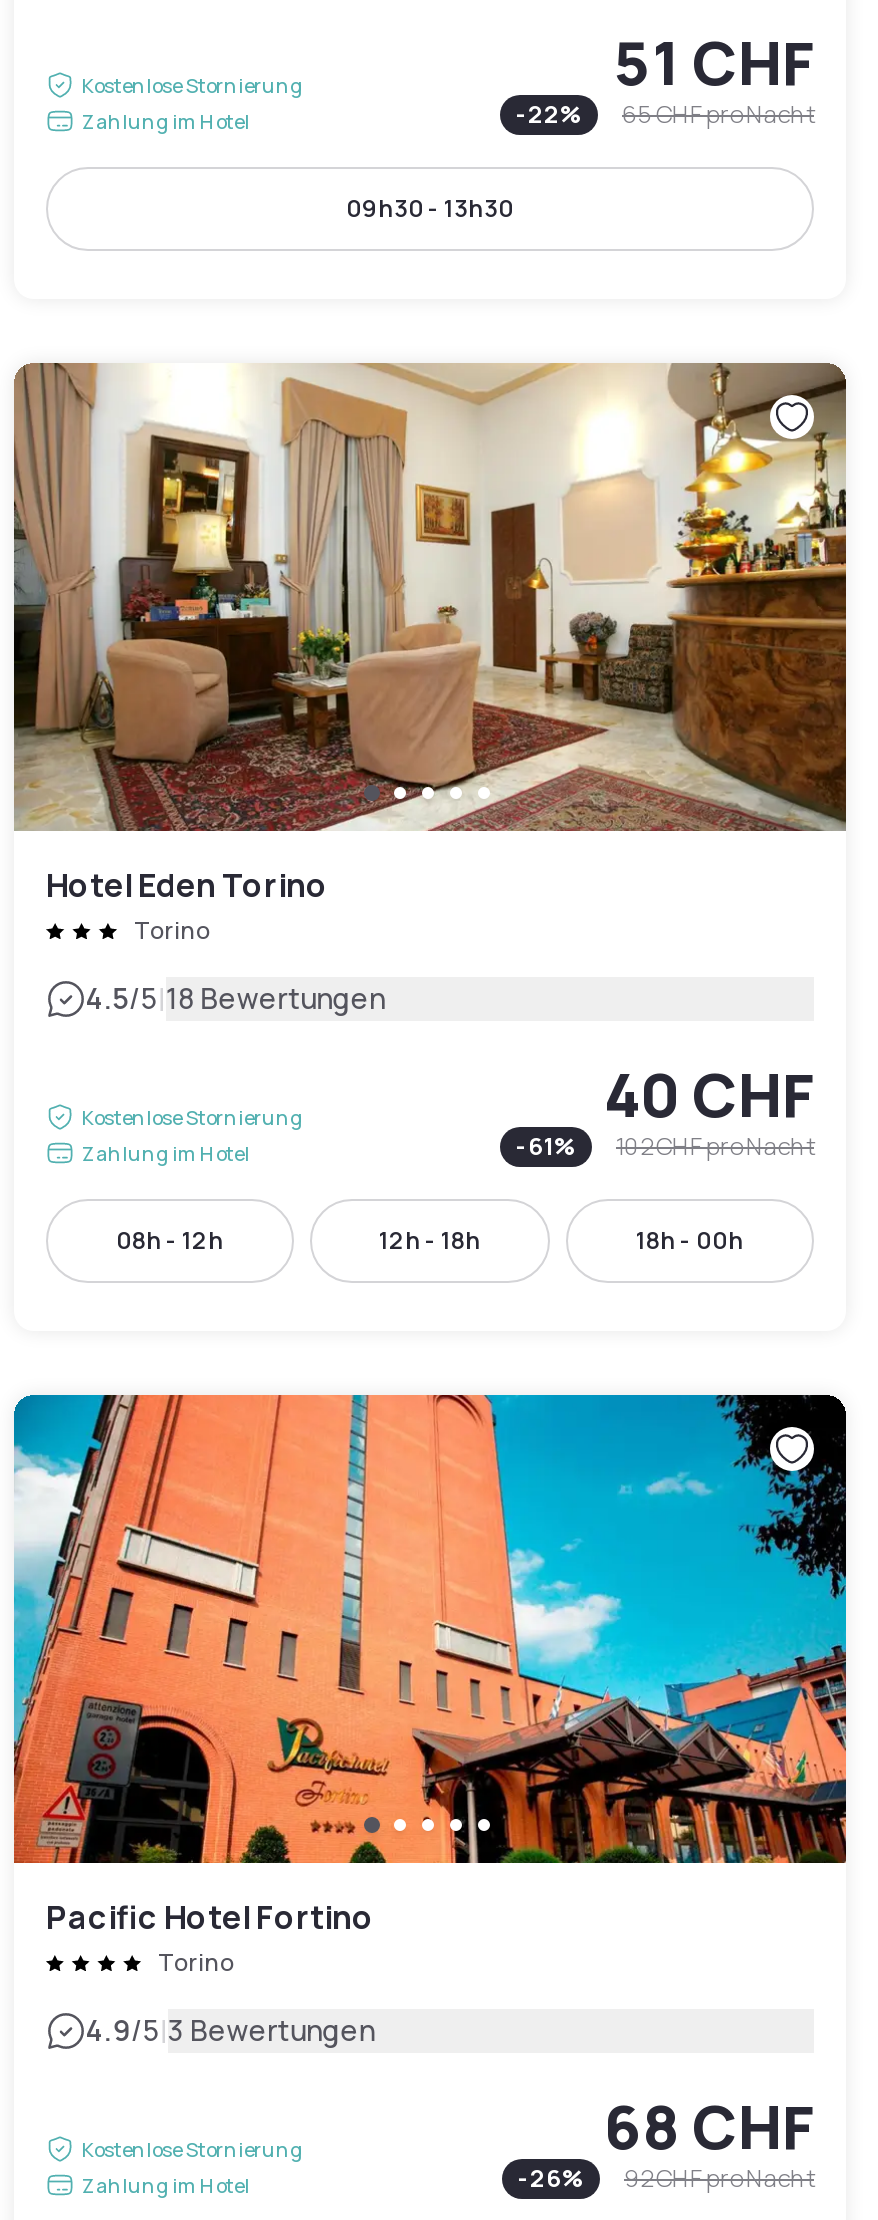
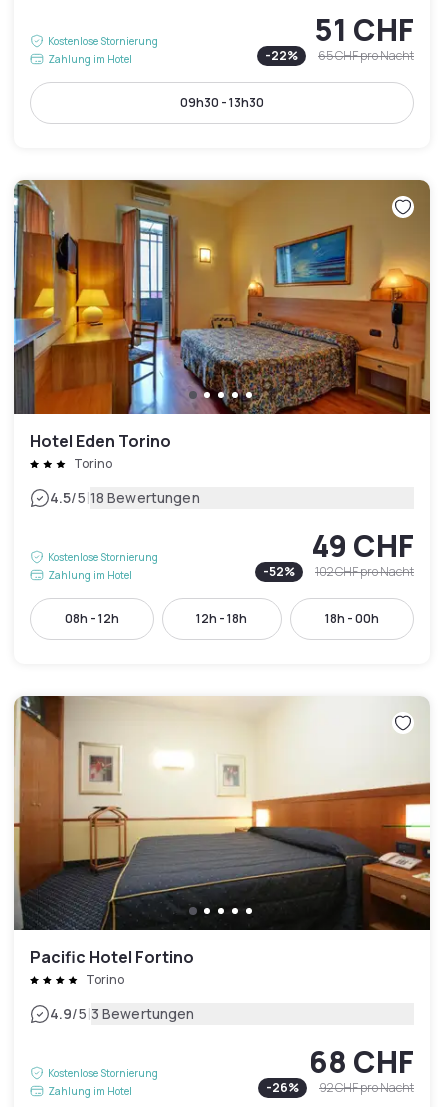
[12,363,848,833] [image] -> [13,179,431,415] [image]
[604,1053,814,1135] 40 CHF -> [312,525,414,566] 49 CHF
[516,1129,814,1163] - 61% 102 CHF pro Nacht -> [263,563,414,580] - 52% 102 CHF pro Nacht
[12,1393,848,1865] [image] -> [13,695,431,931] [image]

